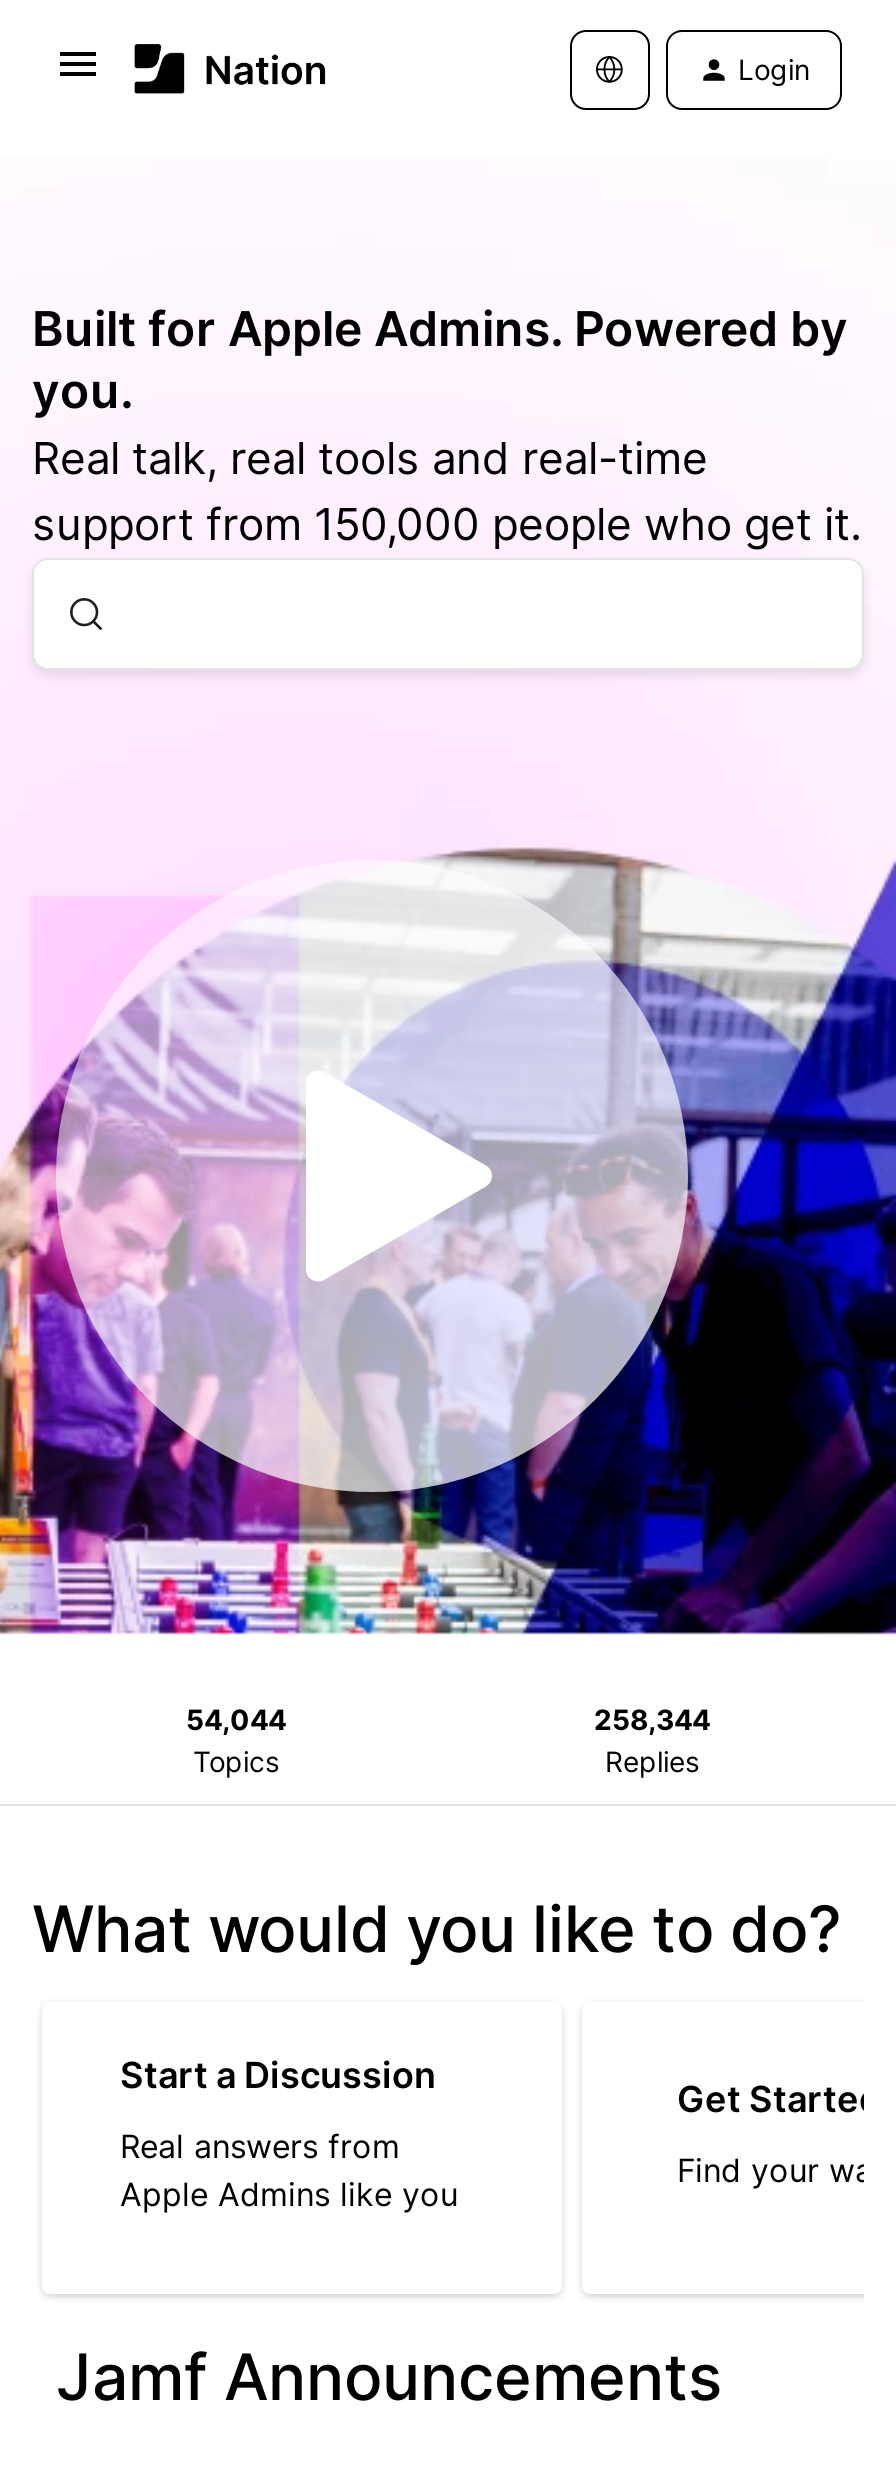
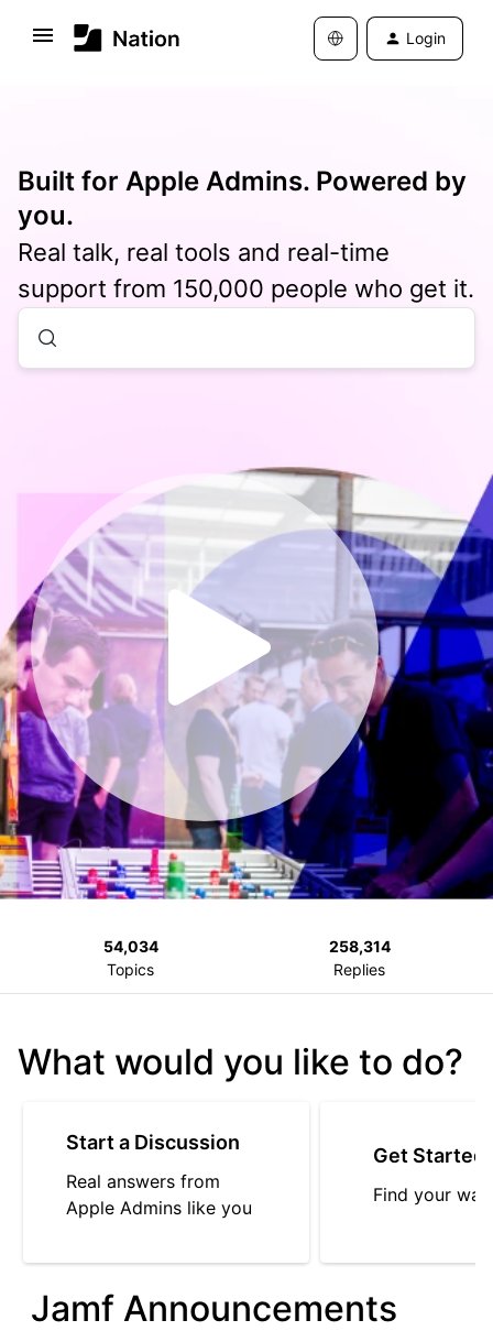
[186,1702,286,1736] 54,044 -> [103,937,158,956] 54,034
[594,1702,710,1736] 258,344 -> [328,937,390,956] 258,314

